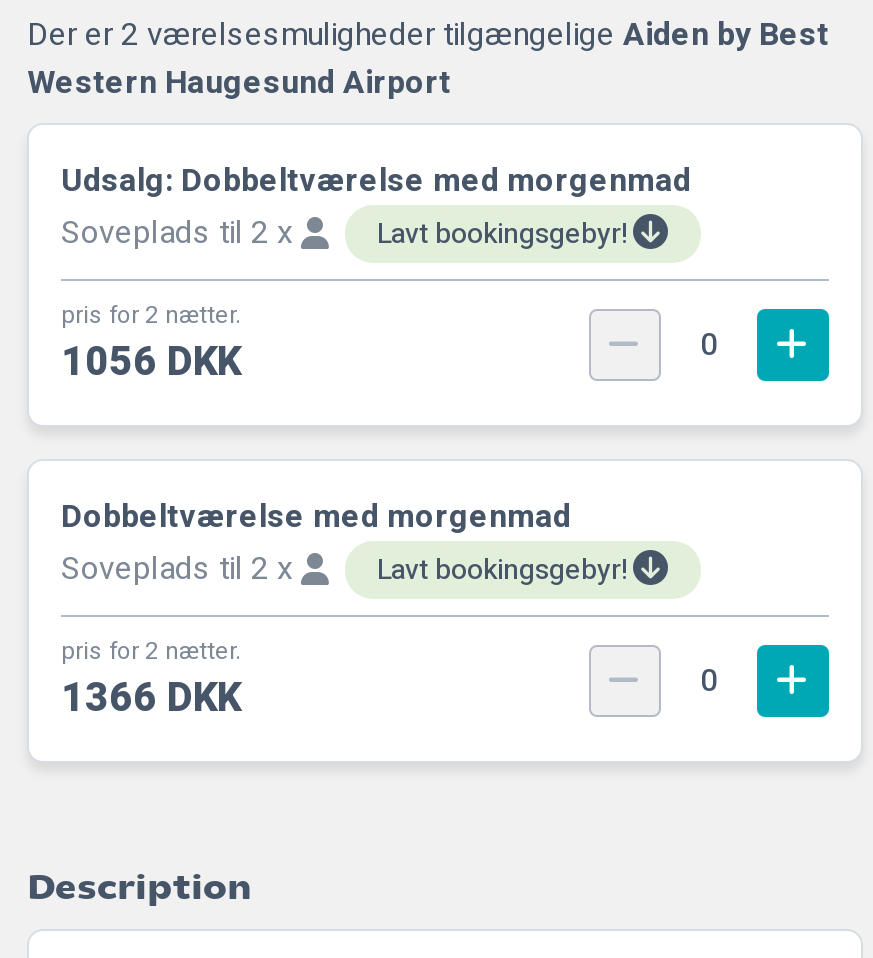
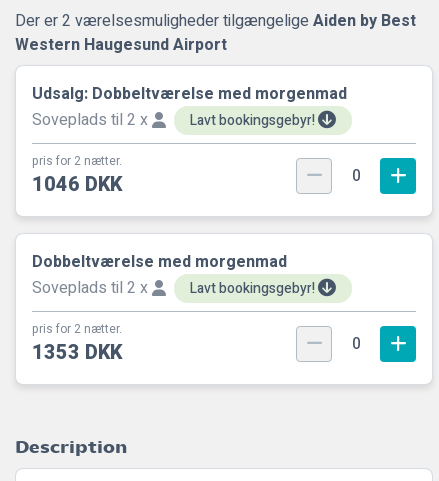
[61,333,241,391] 1056 DKK -> [32,170,122,199] 1046 DKK
[61,669,241,727] 1366 DKK -> [32,338,122,367] 1353 DKK

